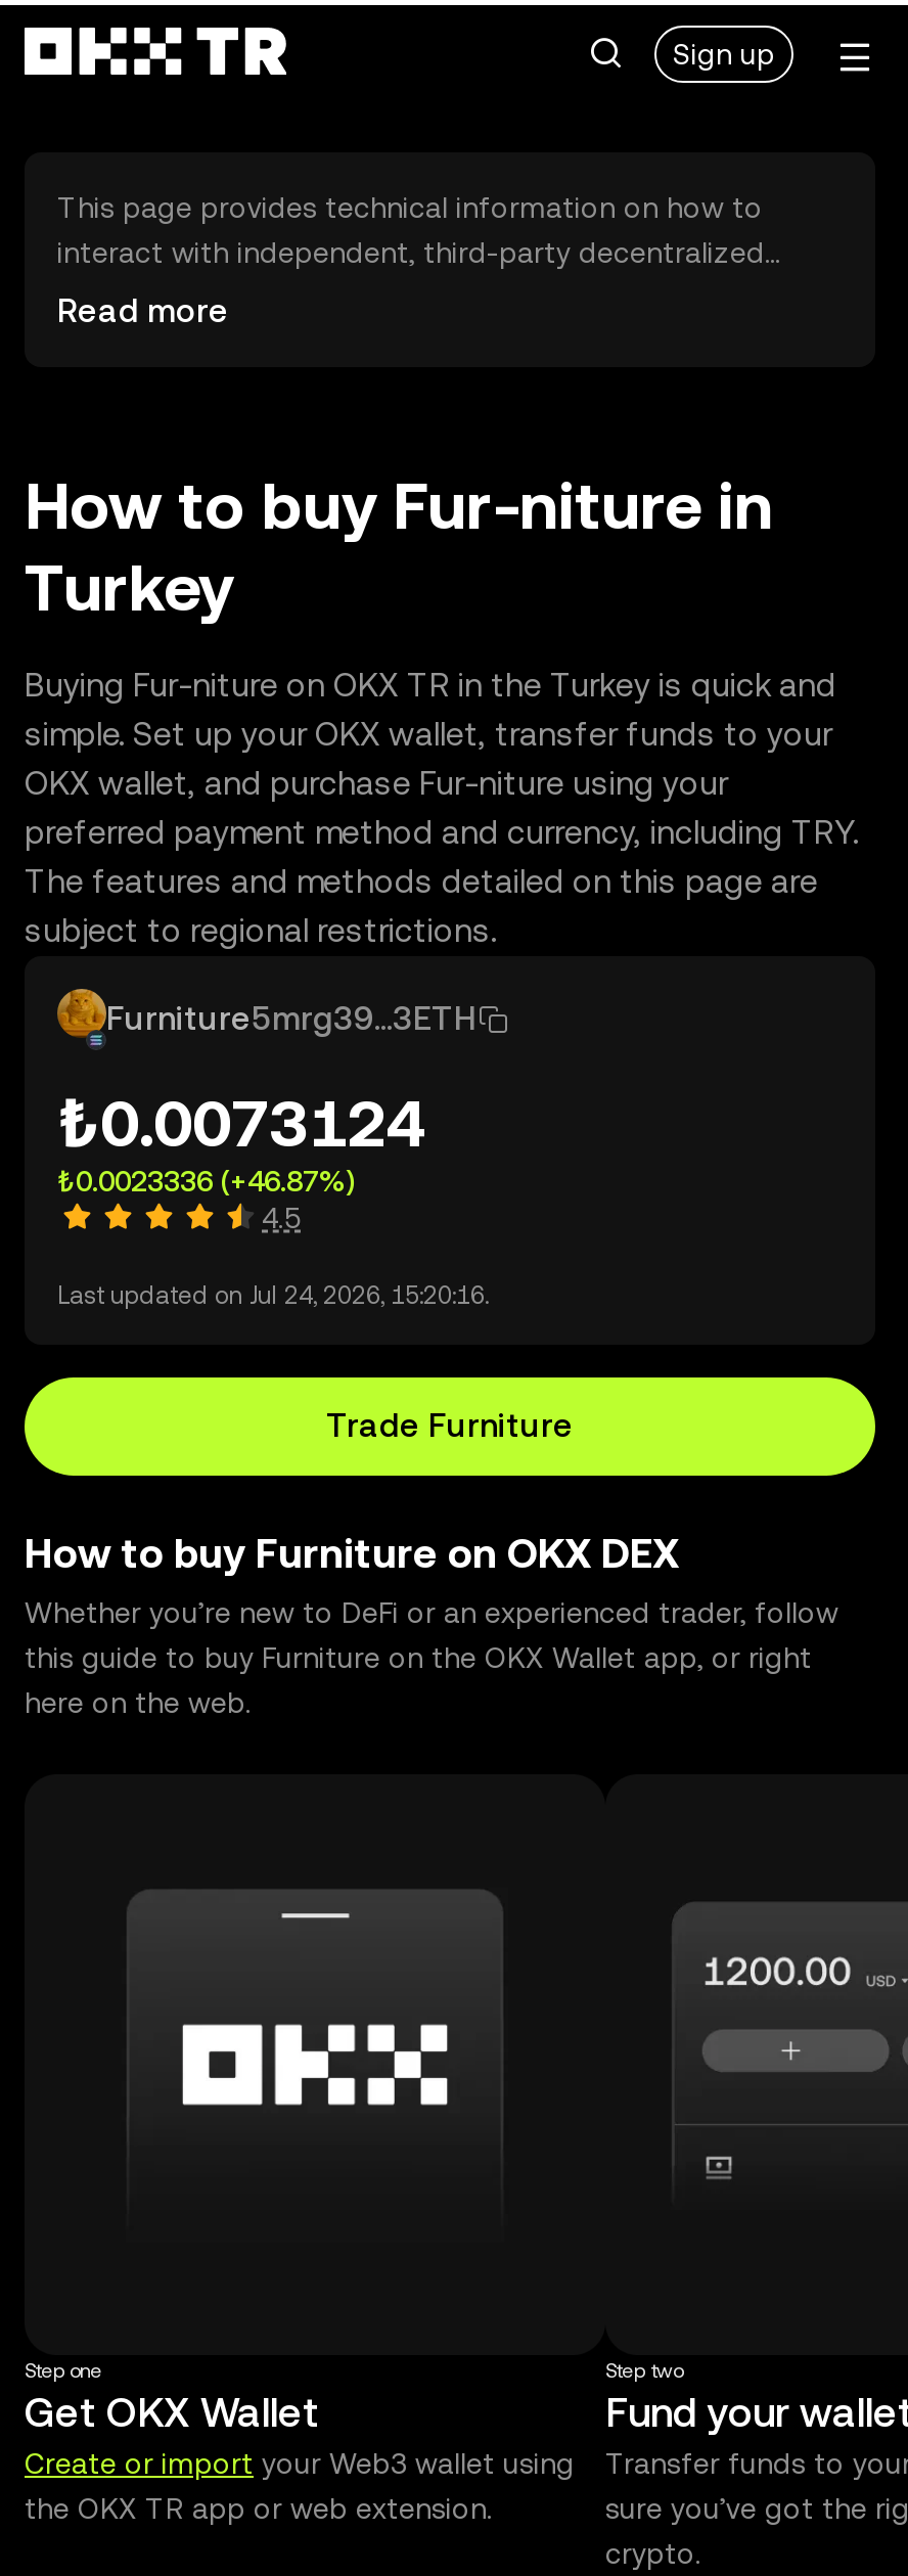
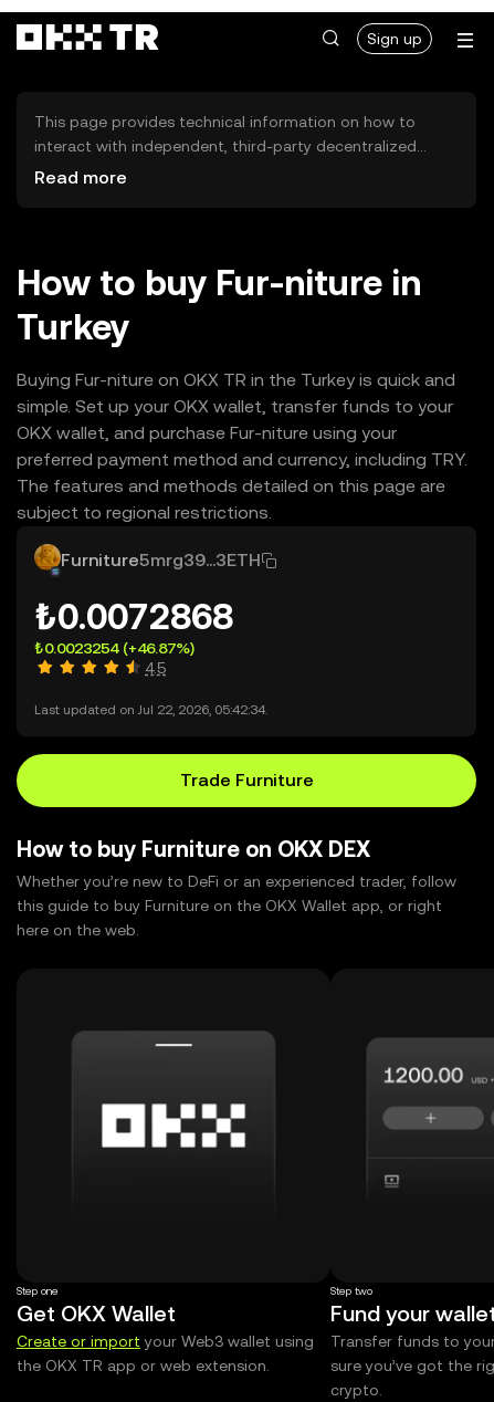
[57,1085,425,1161] ₺0.0073124 -> [34,596,233,637] ₺0.0072868
[57,1165,354,1197] ₺0.0023336 (+46.87%) -> [34,639,195,657] ₺0.0023254 (+46.87%)
[57,1281,489,1310] Last updated on Jul 24, 2026, 15:20:16. -> [34,702,267,718] Last updated on Jul 22, 2026, 05:42:34.

